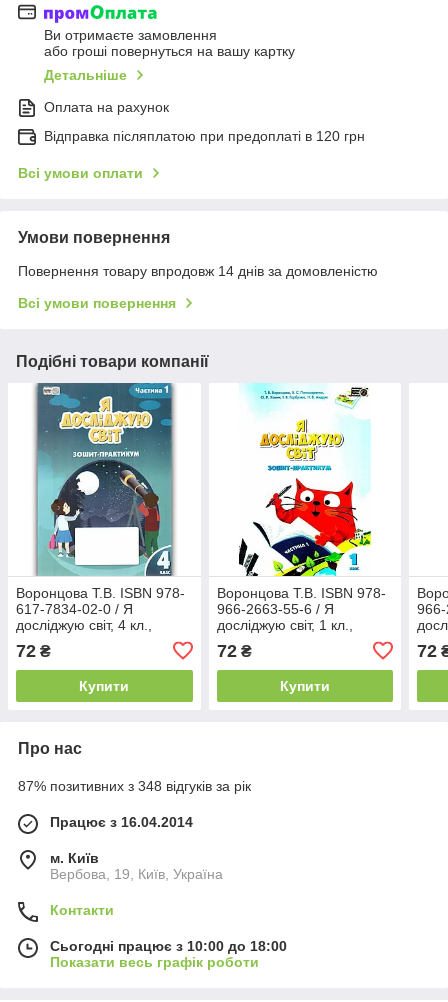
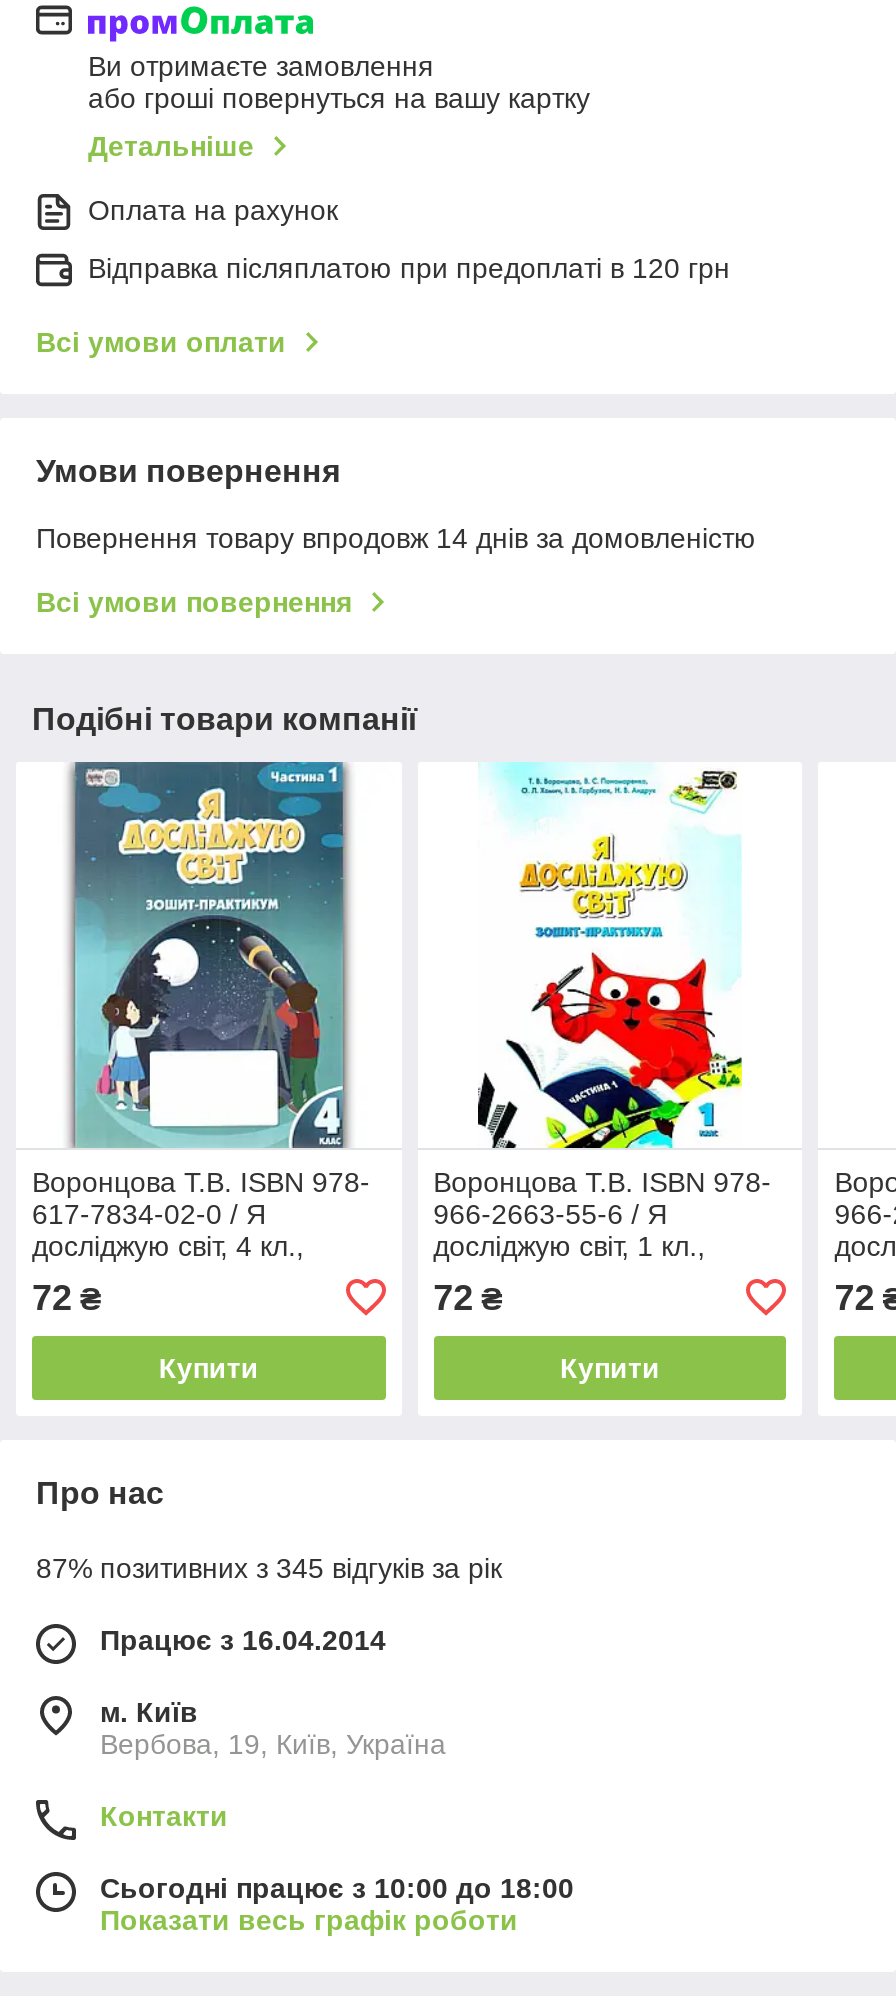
[18,778,251,794] 87% позитивних з 348 відгуків за рік -> [36,1552,502,1584] 87% позитивних з 345 відгуків за рік

